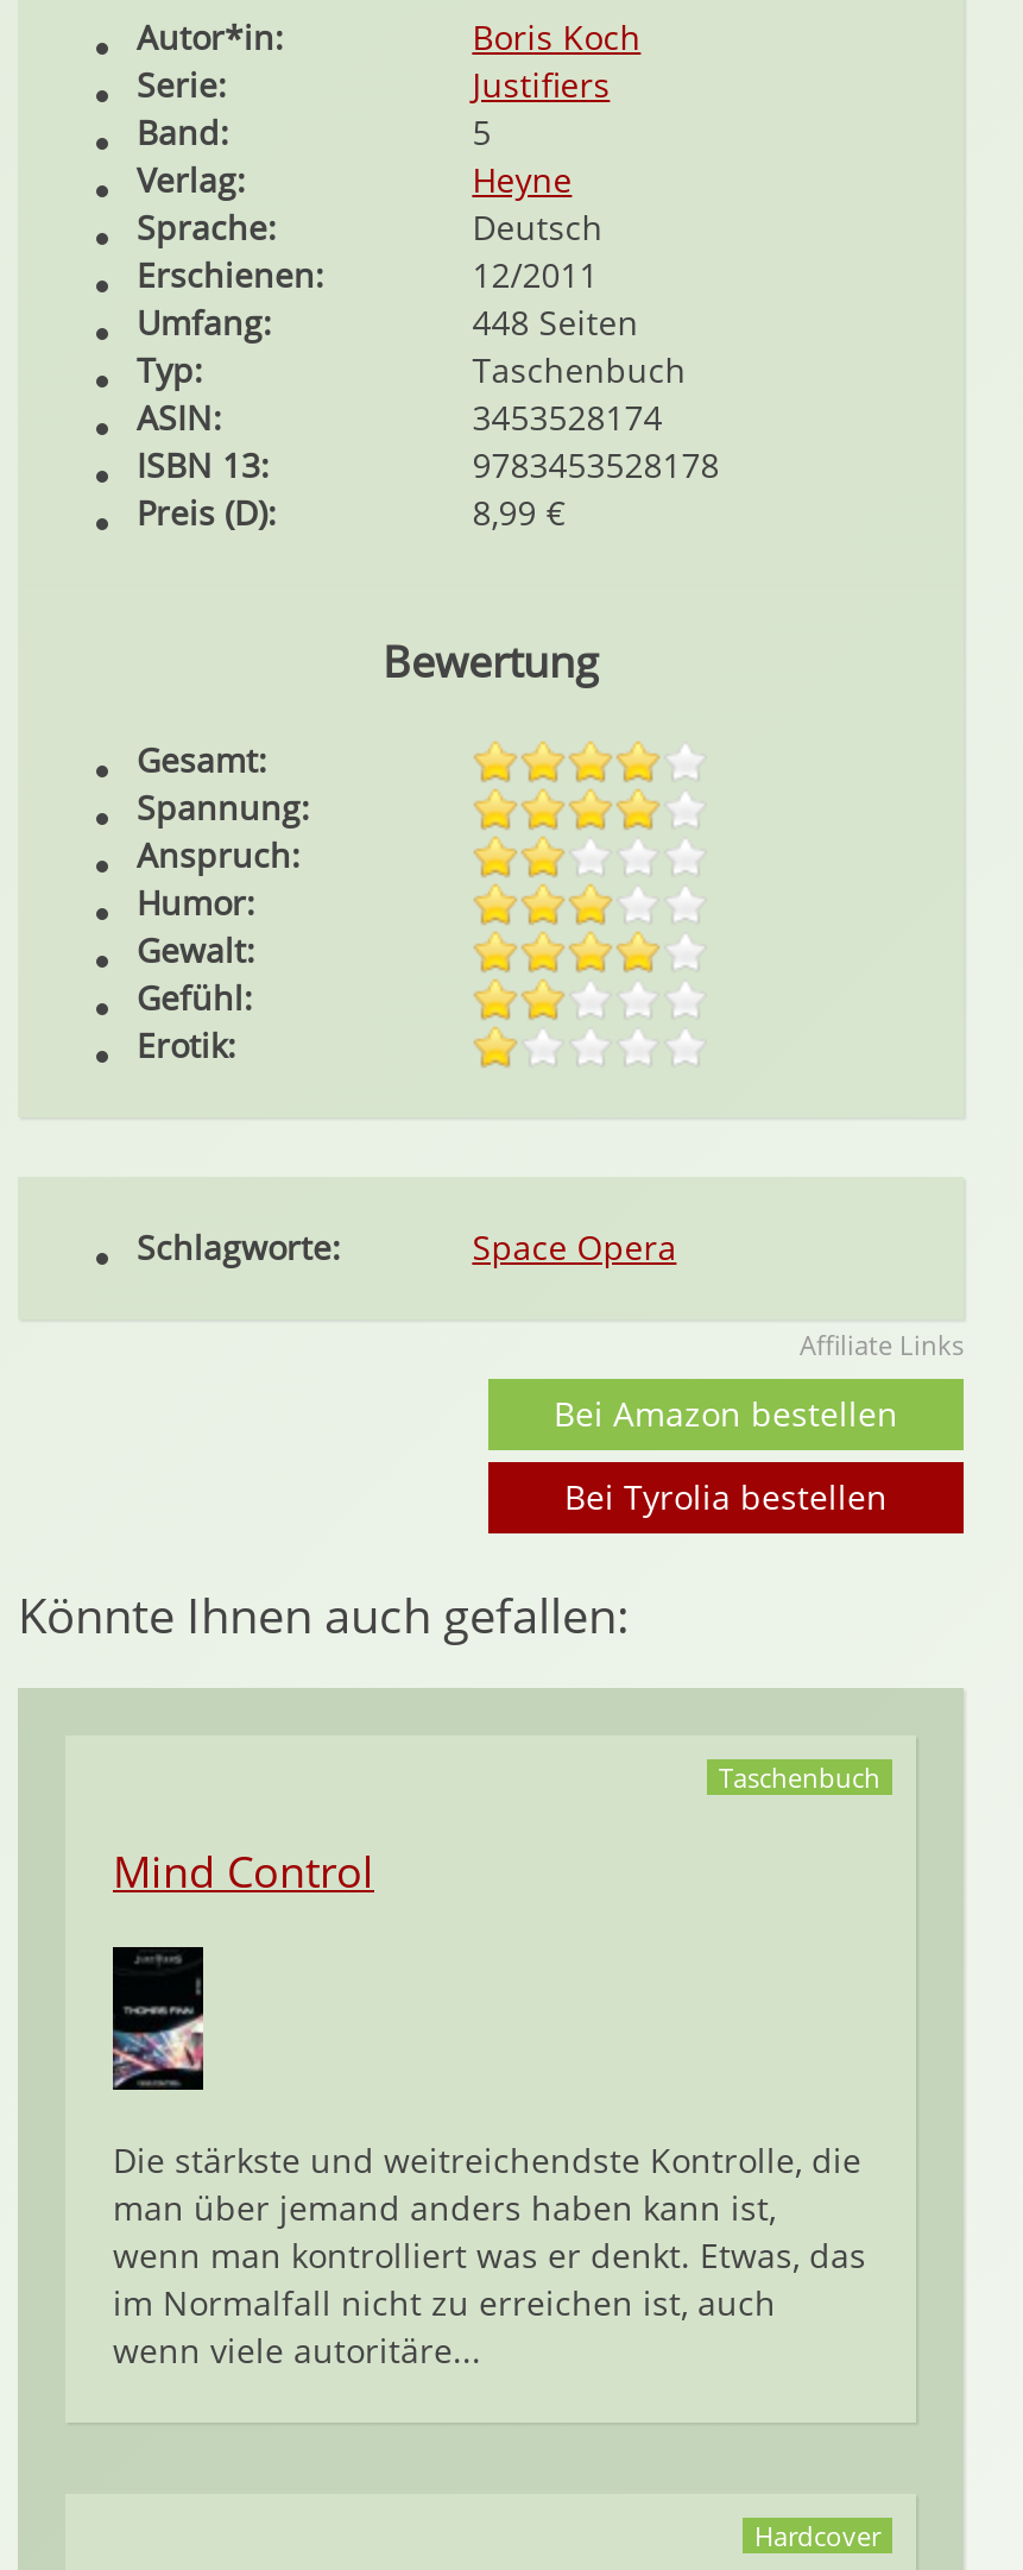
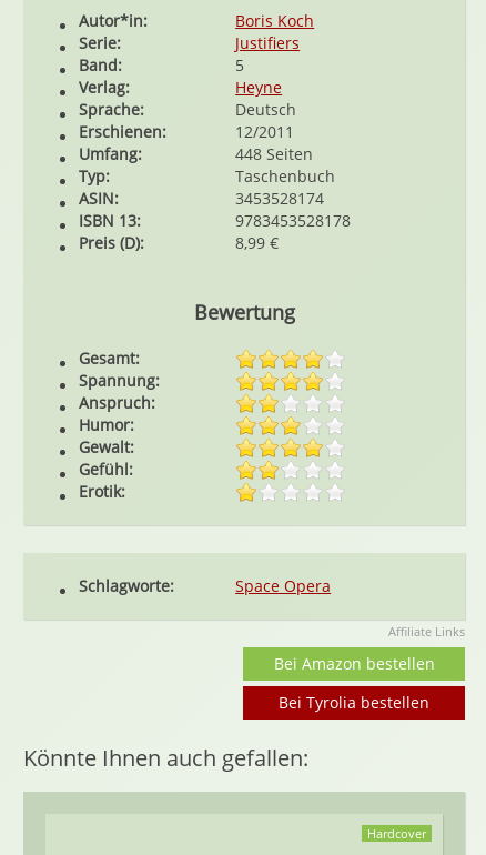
[113,1759,880,1900] Taschenbuch | Mind Control -> none
[110,1945,866,2373] [image] | Die stärkste und weitreichendste Kontrolle, die | man über jemand anders haben kann ist, | wenn man kontrolliert was er denkt. Etwas, das | im Normalfall nicht zu erreichen ist, auch | wenn viele autoritäre... -> none

